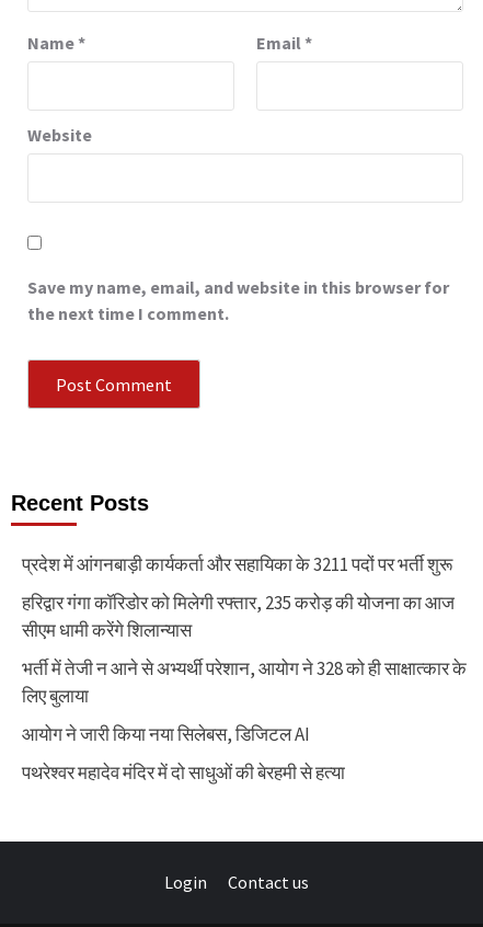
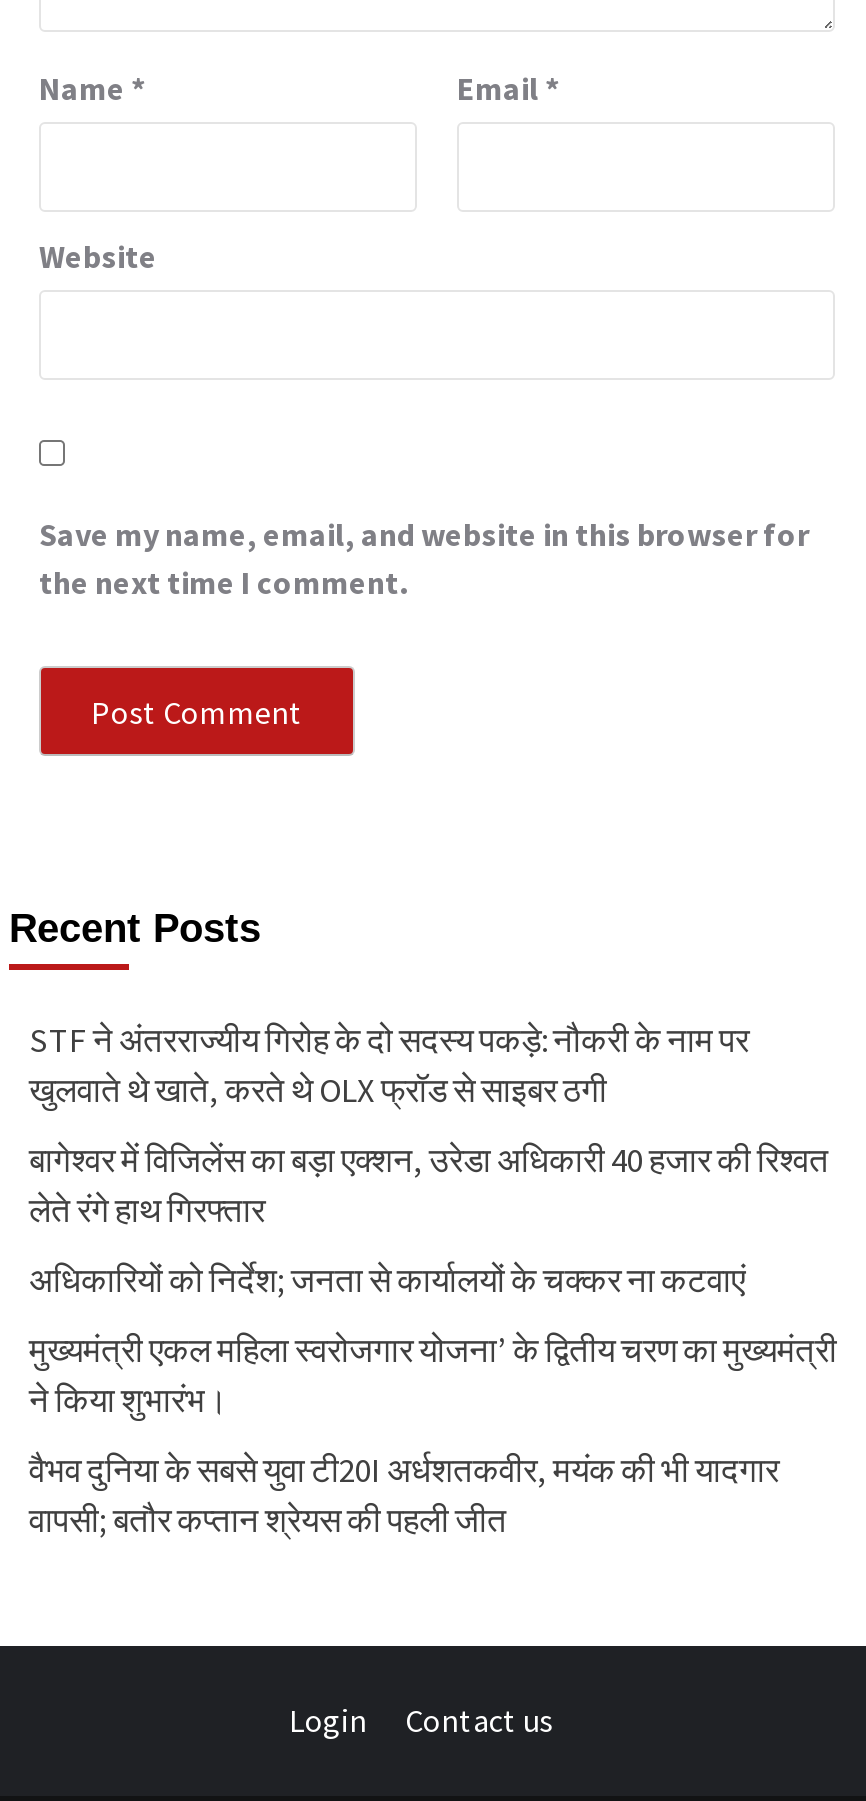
[22,552,452,576] प्रदेश में आंगनबाड़ी कार्यकर्ता और सहायिका के 3211 पदों पर भर्ती शुरू -> [29,1018,749,1112] STF ने अंतरराज्यीय गिरोह के दो सदस्य पकड़े: नौकरी के नाम पर | खुलवाते थे खाते, करते थे OLX फ्रॉड से साइबर ठगी
[22,591,455,642] हरिद्वार गंगा कॉरिडोर को मिलेगी रफ्तार, 235 करोड़ की योजना का आज | सीएम धामी करेंगे शिलान्यास -> [29,1138,829,1232] बागेश्वर में विजिलेंस का बड़ा एक्शन, उरेडा अधिकारी 40 हजार की रिश्वत | लेते रंगे हाथ गिरफ्तार
[22,656,467,708] भर्ती में तेजी न आने से अभ्यर्थी परेशान, आयोग ने 328 को ही साक्षात्कार के | लिए बुलाया -> [29,1258,745,1302] अधिकारियों को निर्देश; जनता से कार्यालयों के चक्कर ना कटवाएं
[22,722,310,746] आयोग ने जारी किया नया सिलेबस, डिजिटल AI -> [29,1328,837,1422] मुख्यमंत्री एकल महिला स्वरोजगार योजना’ के द्वितीय चरण का मुख्यमंत्री | ने किया शुभारंभ।
[22,761,345,785] पथरेश्वर महादेव मंदिर में दो साधुओं की बेरहमी से हत्या -> [29,1448,779,1542] वैभव दुनिया के सबसे युवा टी20I अर्धशतकवीर, मयंक की भी यादगार | वापसी; बतौर कप्तान श्रेयस की पहली जीत

